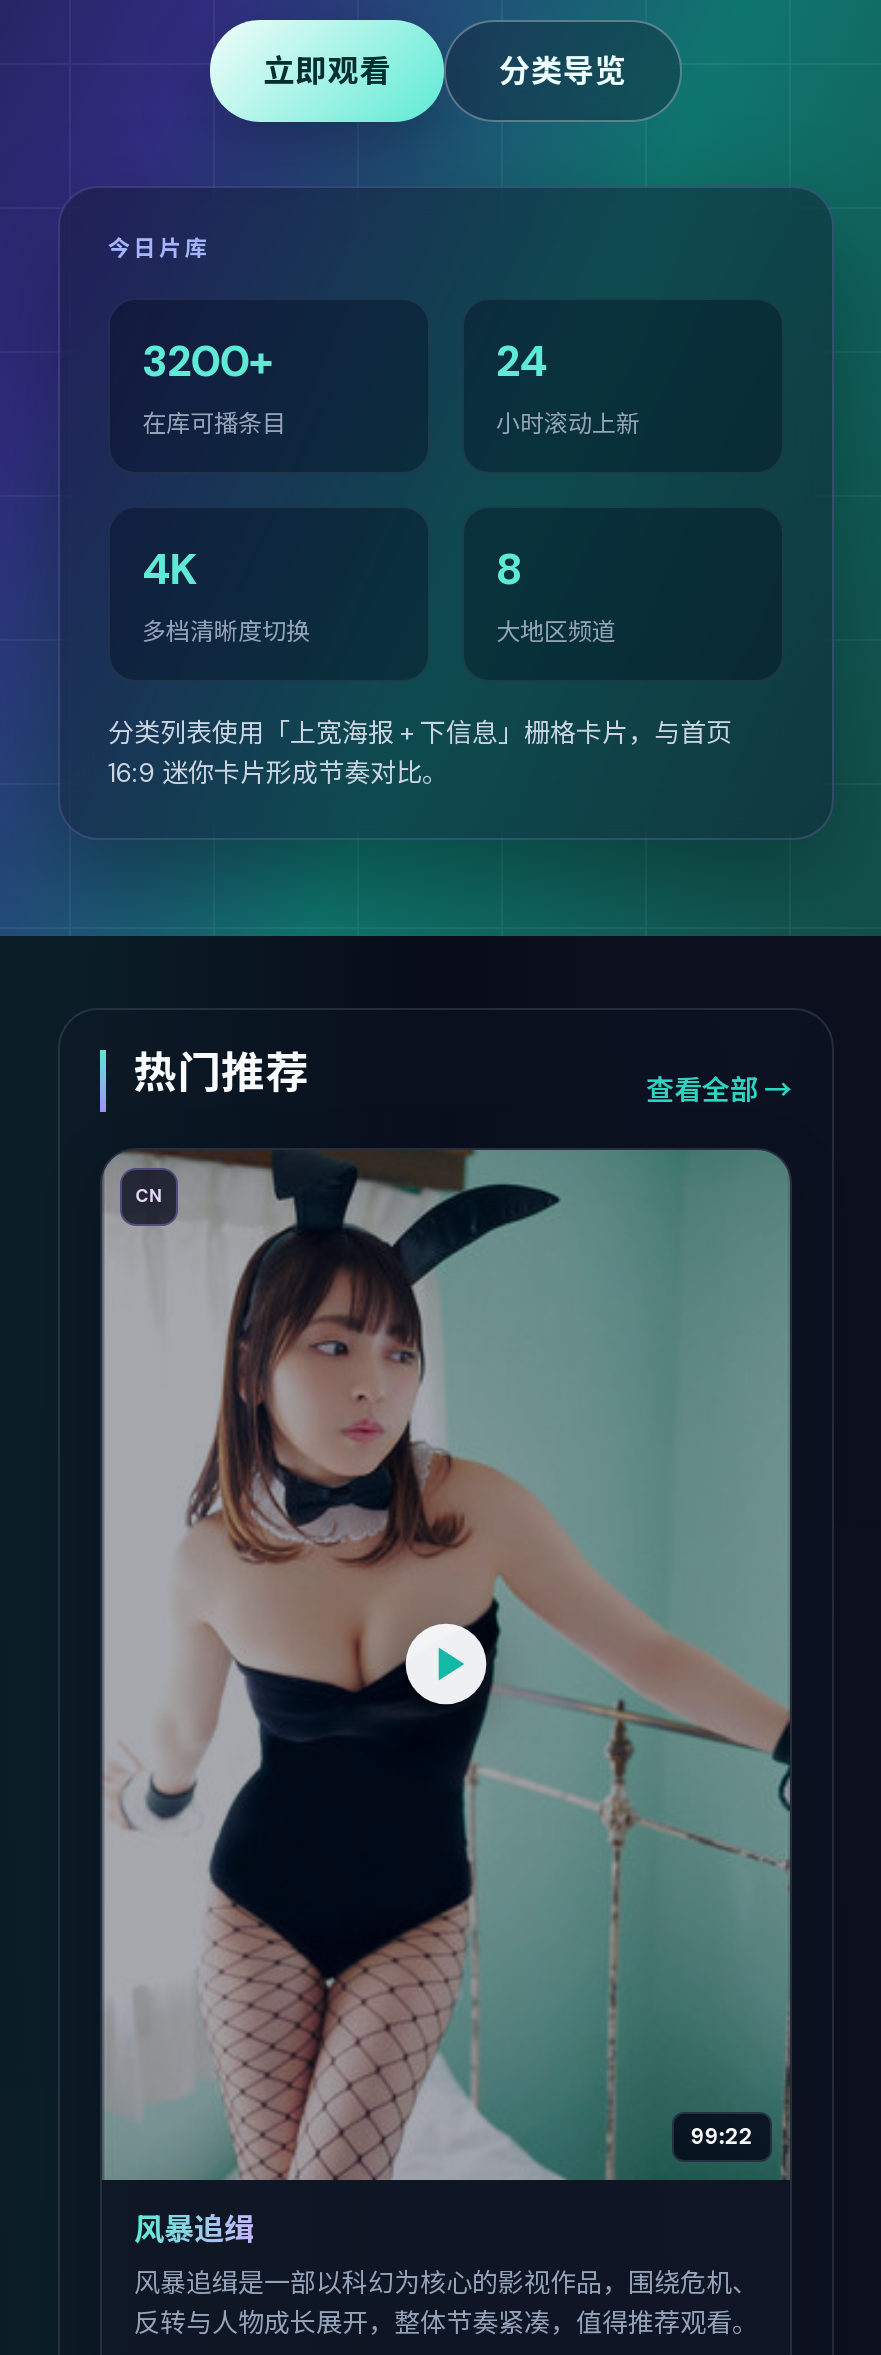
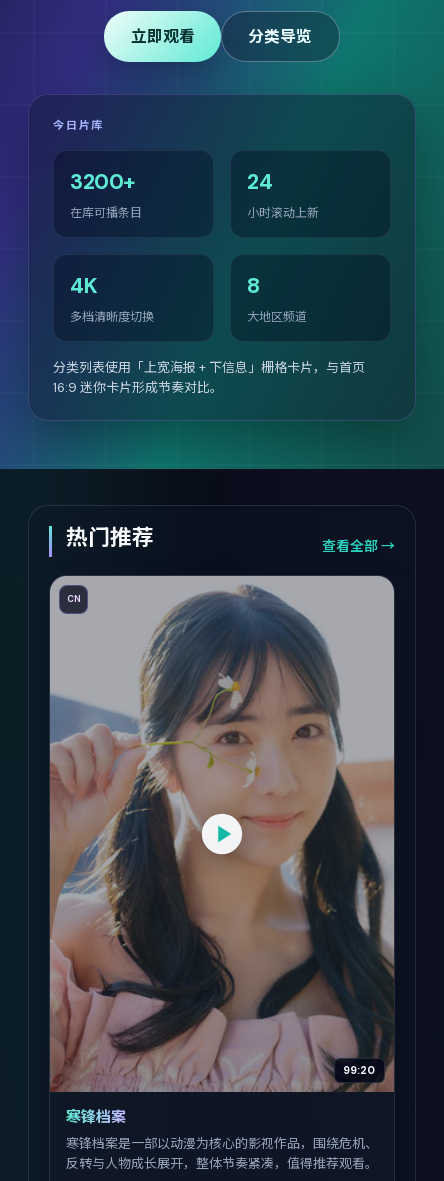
[102,1148,790,2180] [image] | 99:22 -> [50,575,395,1092] [image] | 99:20
[134,2210,758,2300] 风暴追缉 | 风暴追缉是一部以科幻为核心的影视作品，围绕危机、 -> [66,1107,378,1152] 寒锋档案 | 寒锋档案是一部以动漫为核心的影视作品，围绕危机、

